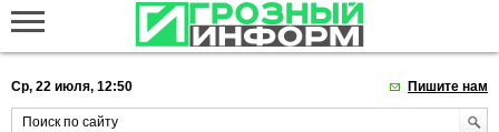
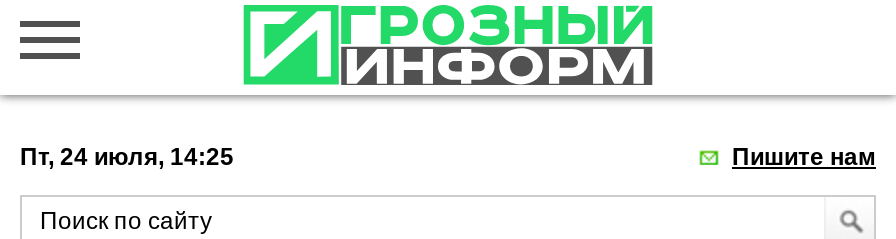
[11,79,133,94] Ср, 22 июля, 12:50 -> [20,143,234,171] Пт, 24 июля, 14:25

